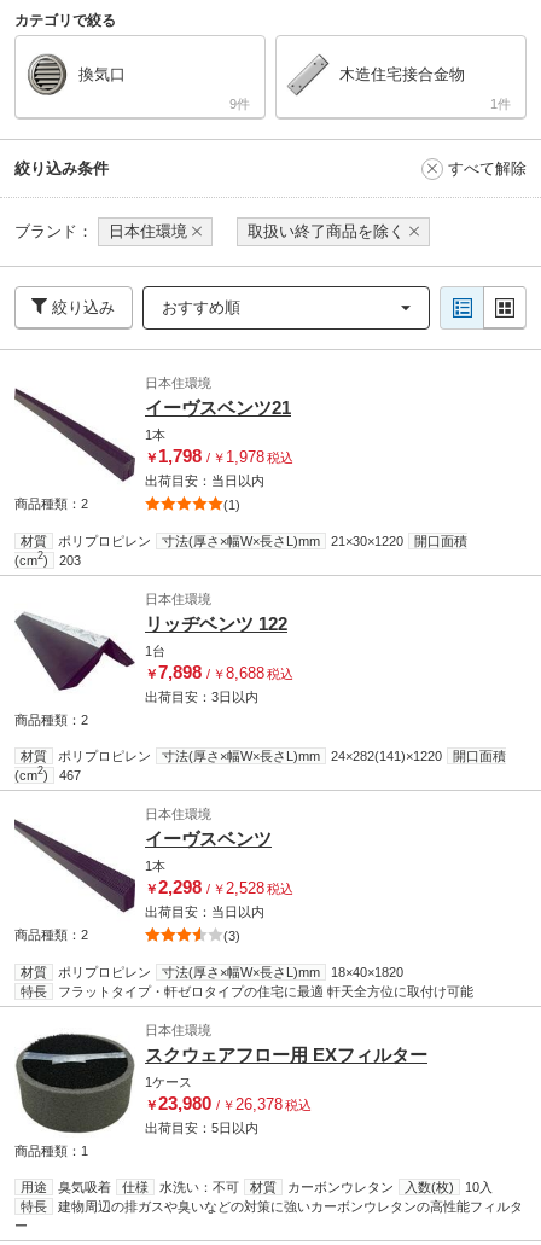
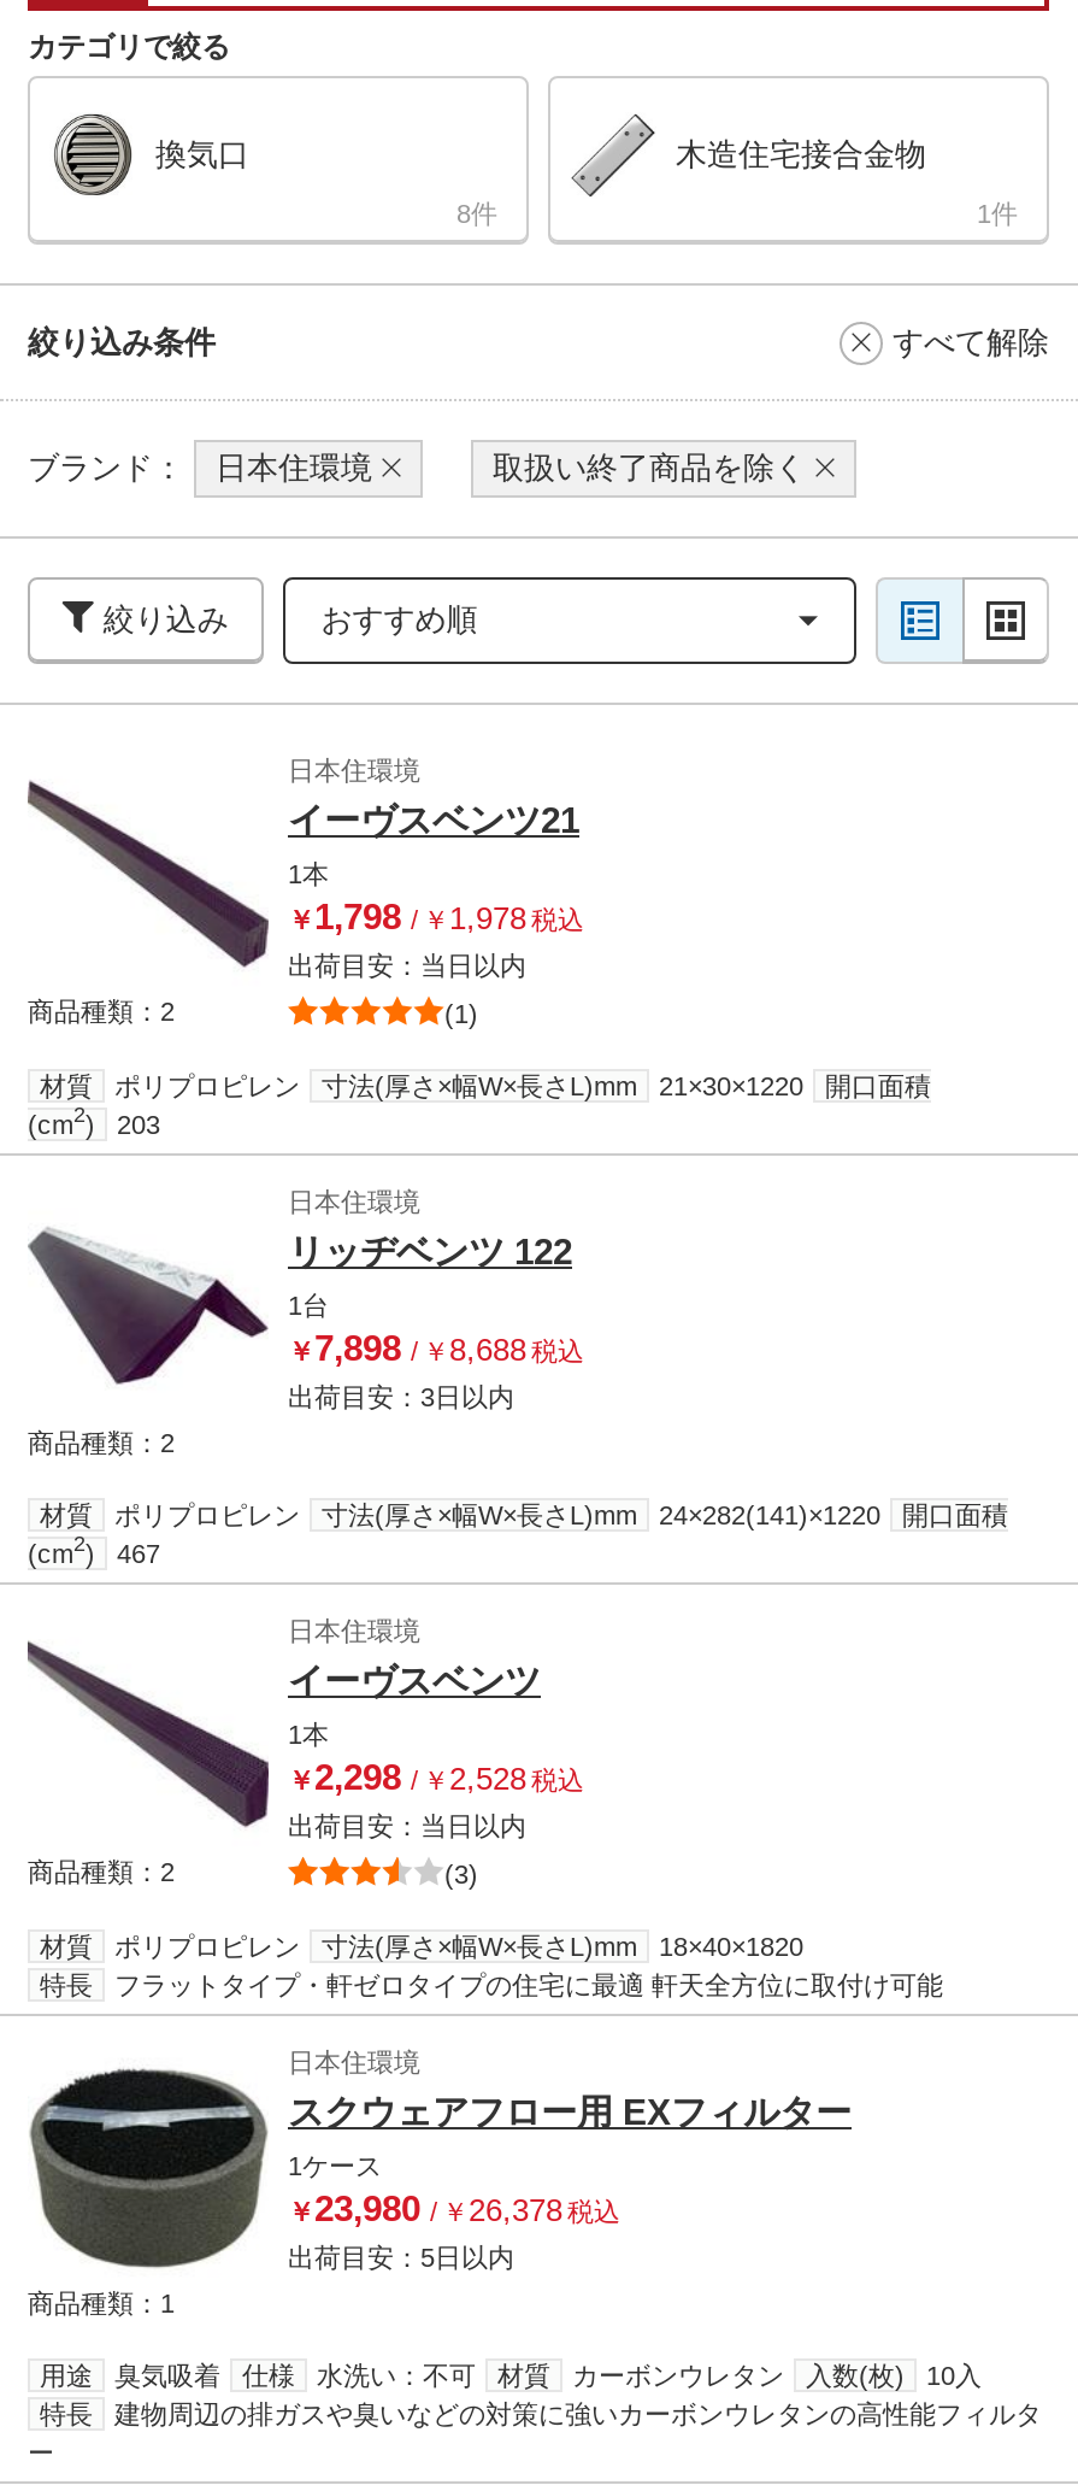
[229,97,237,111] 9 -> [456,199,471,228] 8

